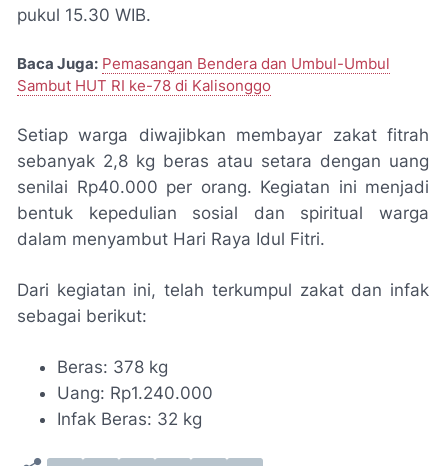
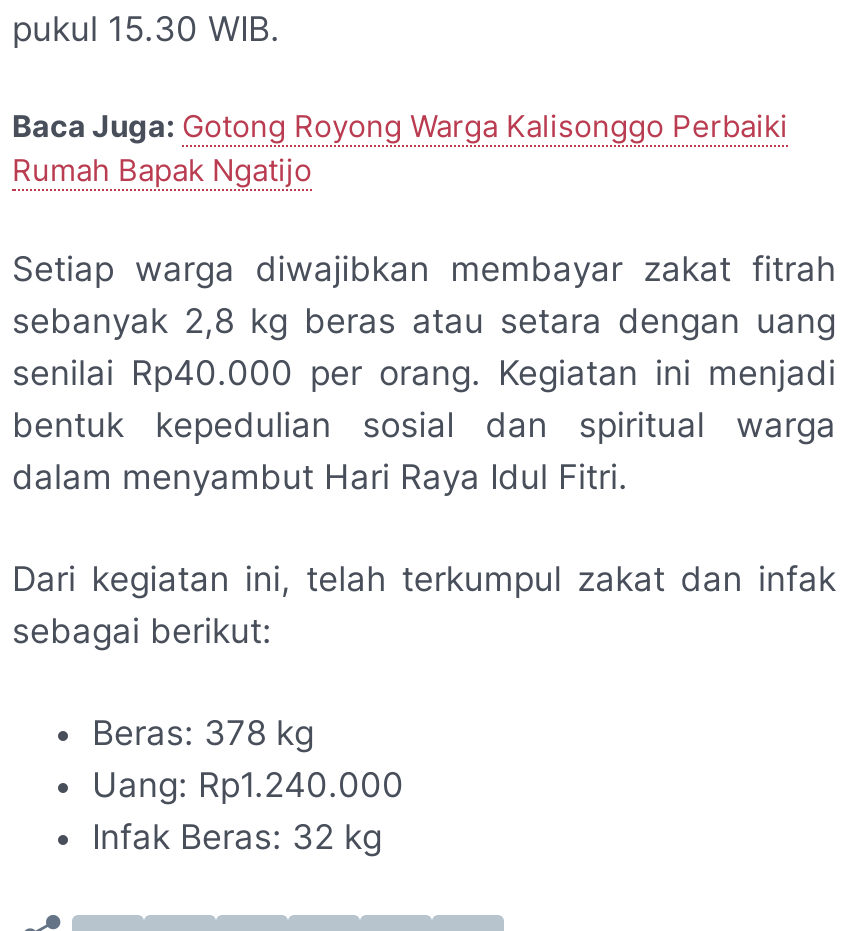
[17,55,390,95] Baca Juga: Pemasangan Bendera dan Umbul-Umbul | Sambut HUT RI ke-78 di Kalisonggo -> [12,109,788,189] Baca Juga: Gotong Royong Warga Kalisonggo Perbaiki | Rumah Bapak Ngatijo

